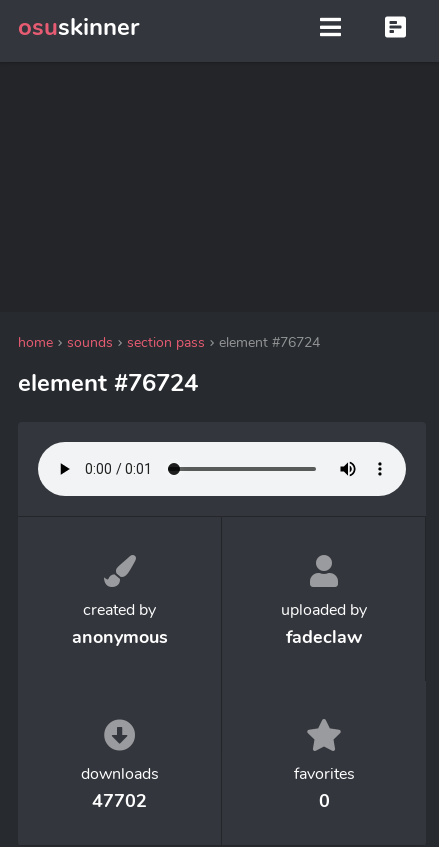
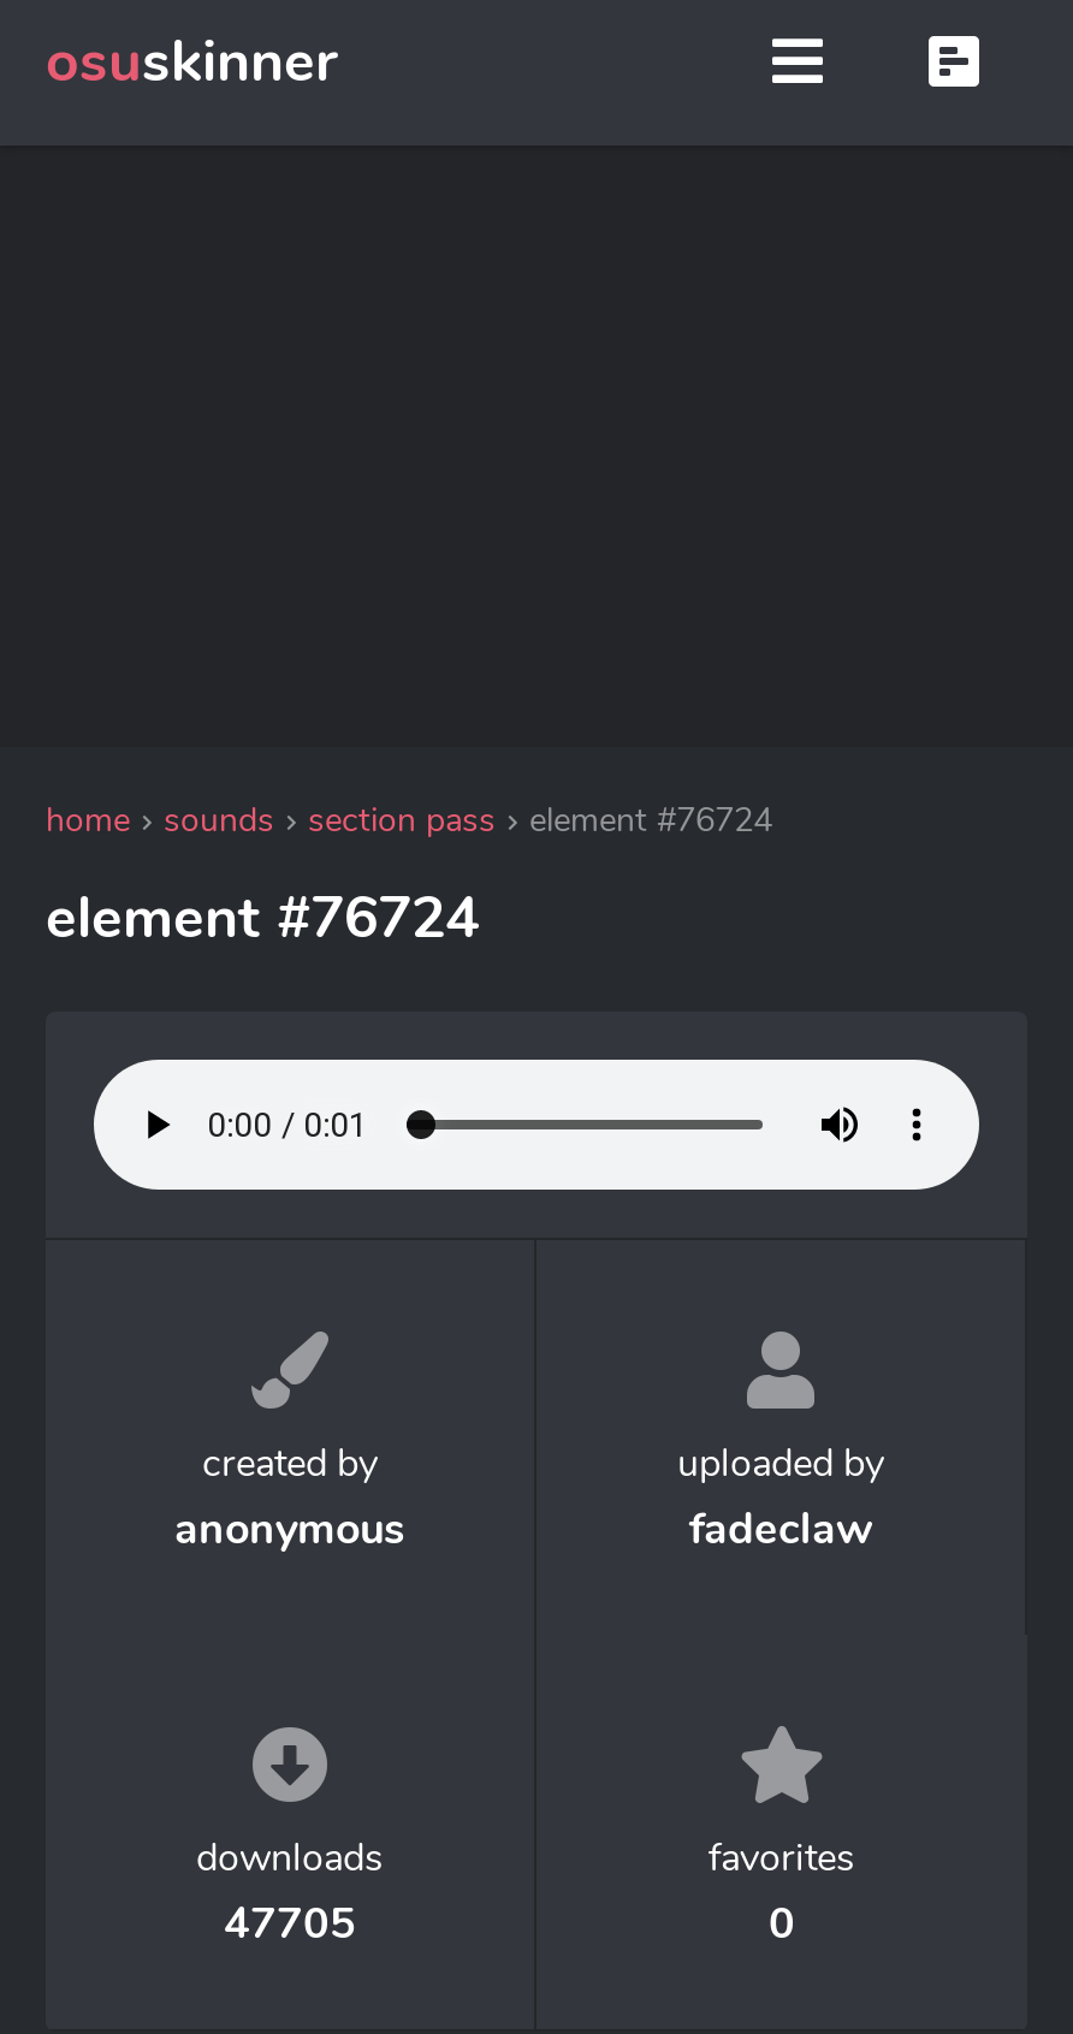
[92,789,147,813] 47702 -> [224,1894,356,1952] 47705

